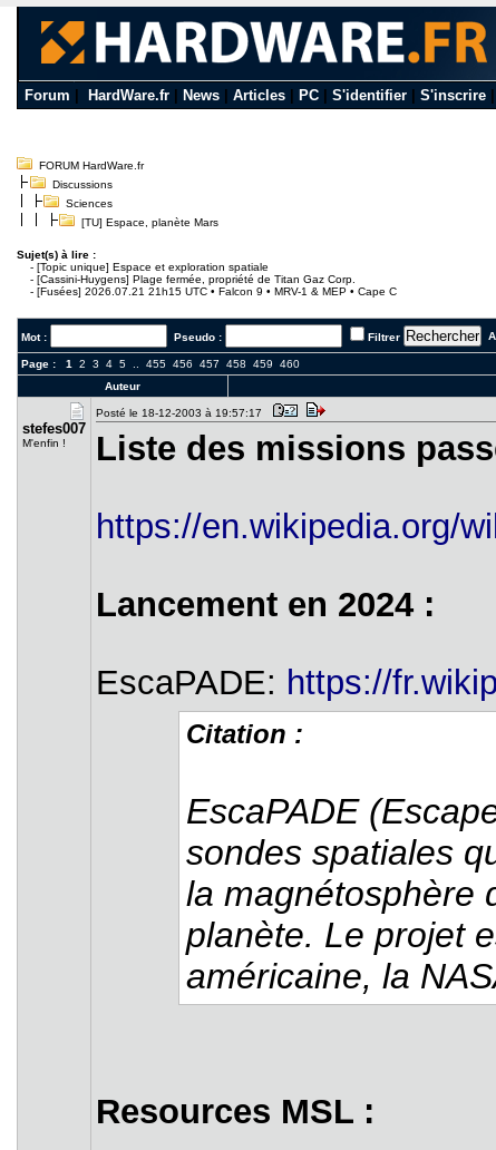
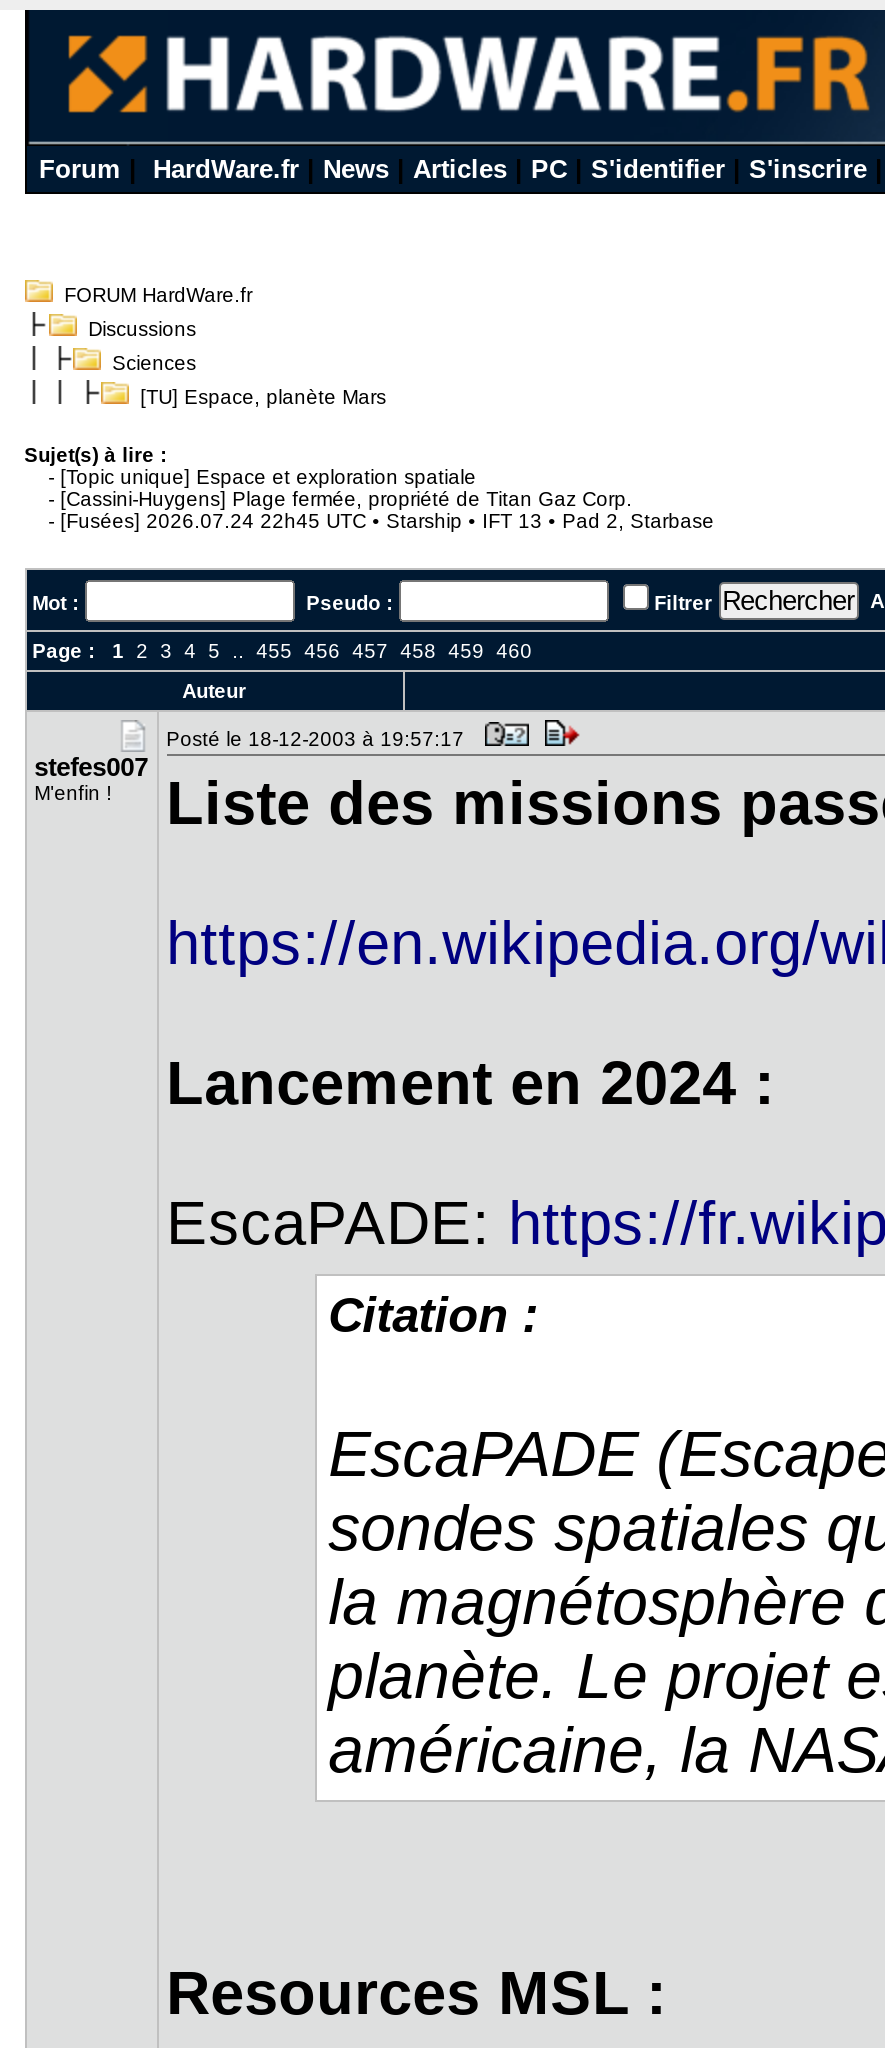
[16,285,396,298] - [Fusées] 2026.07.21 21h15 UTC • Falcon 9 • MRV-1 & MEP • Cape C -> [24,510,714,532] - [Fusées] 2026.07.24 22h45 UTC • Starship • IFT 13 • Pad 2, Starbase

